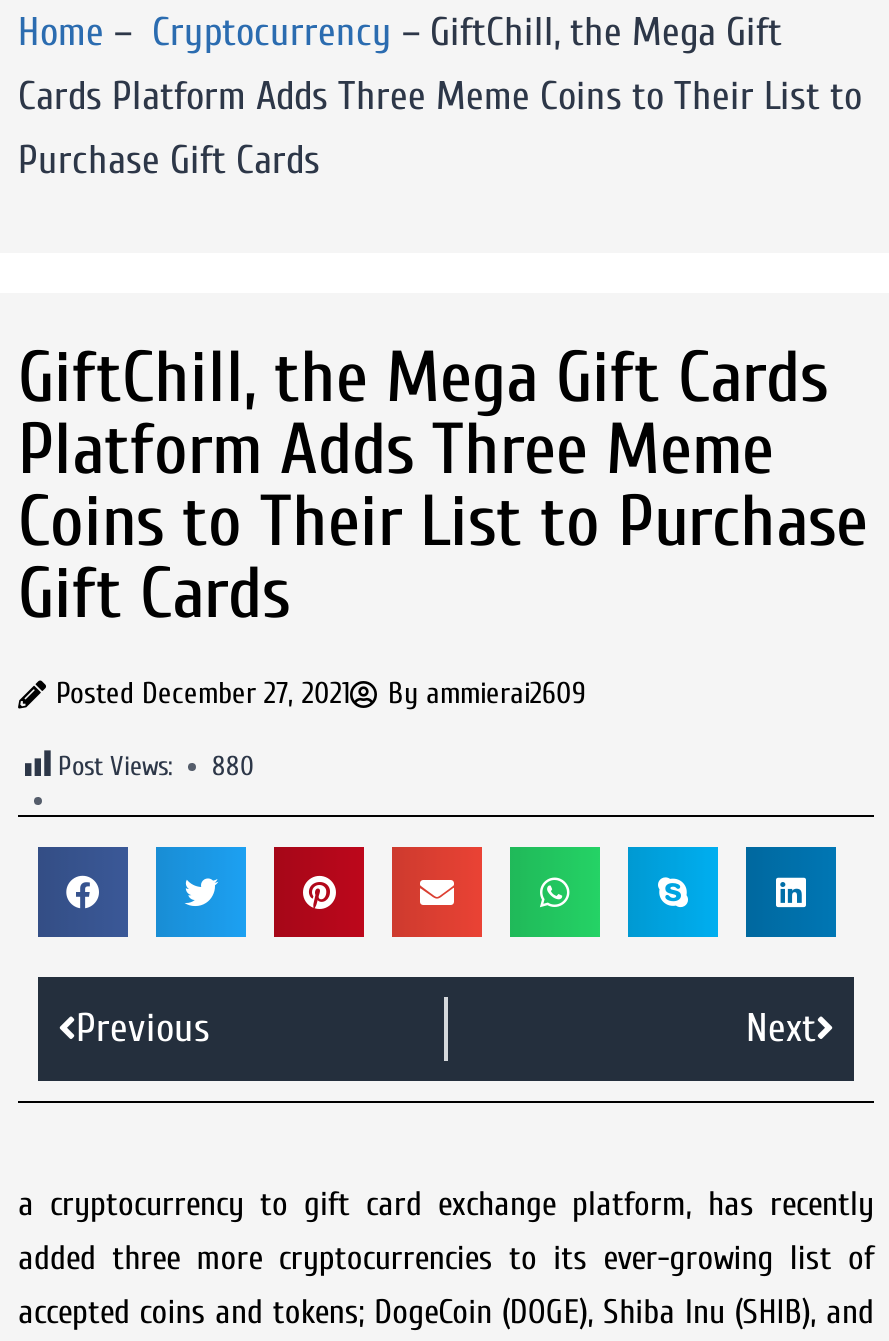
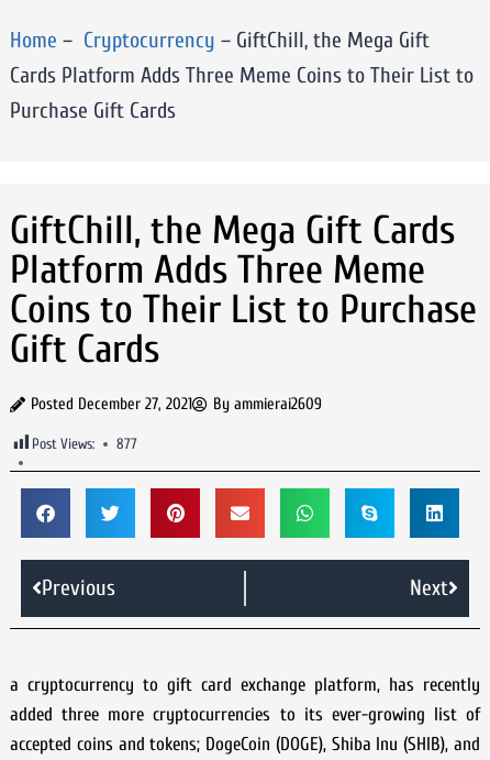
[58,750,254,782] Post Views: 880 -> [32,435,137,453] Post Views: 877

